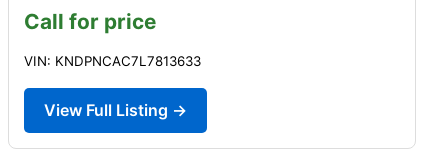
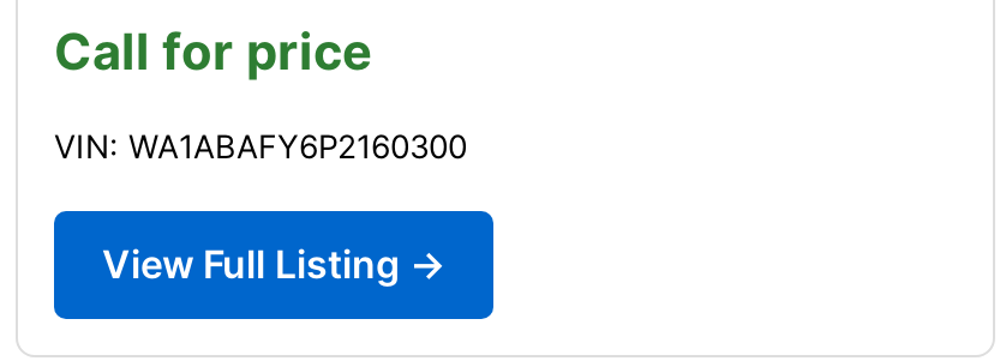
[24,53,201,69] VIN: KNDPNCAC7L7813633 -> [54,127,467,165] VIN: WA1ABAFY6P2160300

